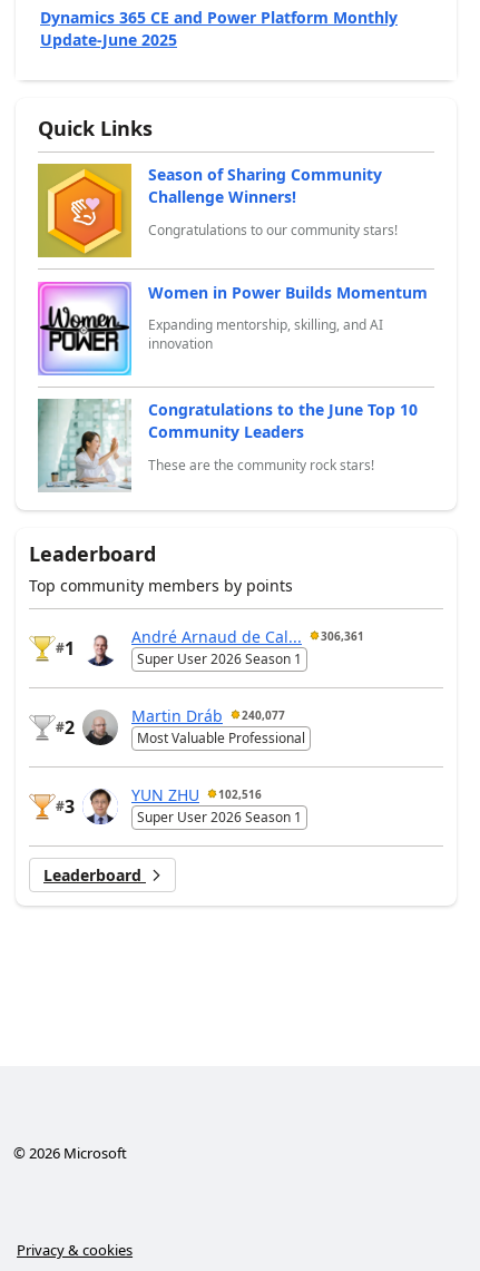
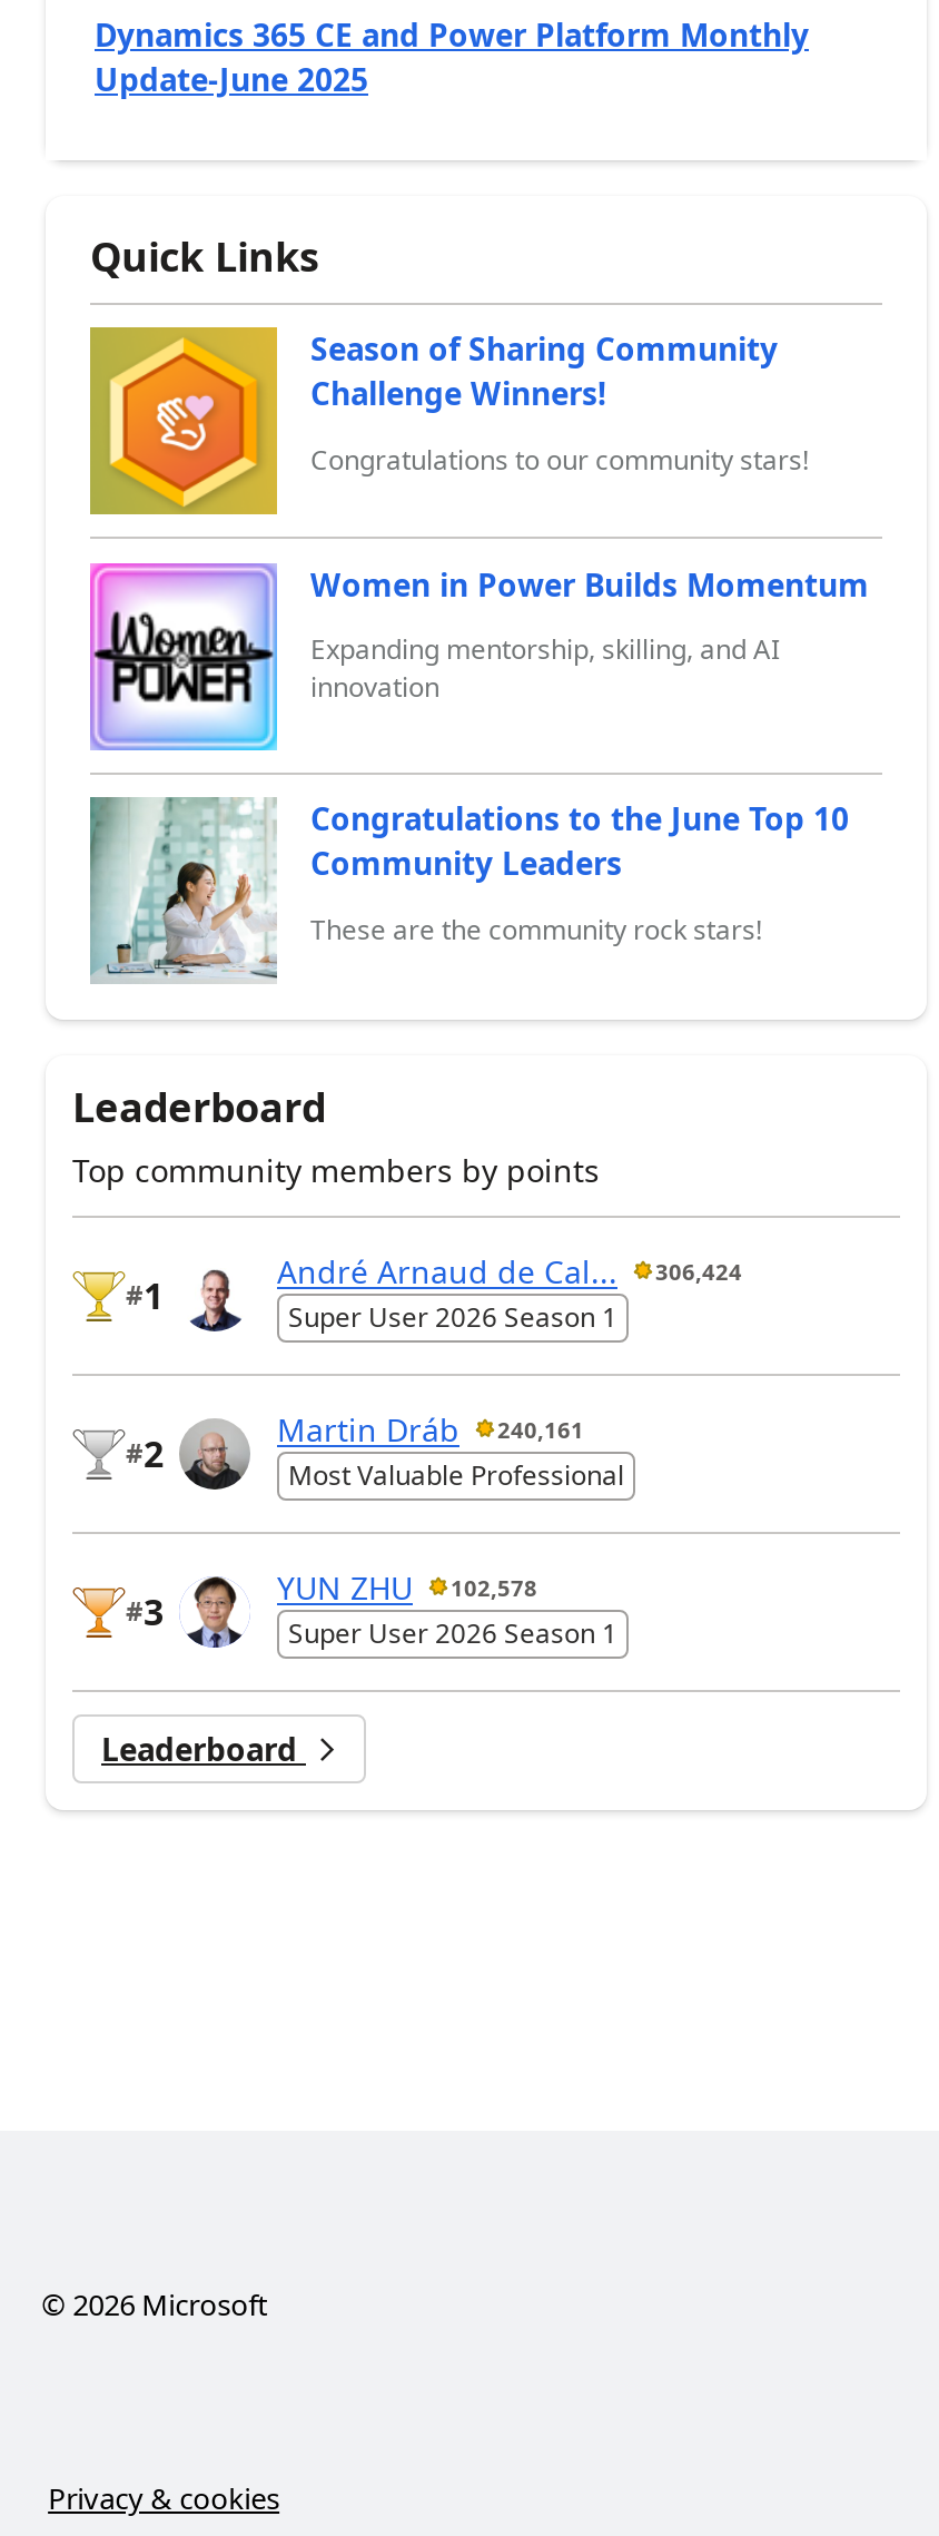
[131,625,364,646] André Arnaud de Cal... 306,361 -> [277,1250,742,1292] André Arnaud de Cal... 306,424
[131,704,285,725] Martin Dráb 240,077 -> [277,1408,584,1450] Martin Dráb 240,161
[131,783,262,804] YUN ZHU 102,516 -> [277,1566,537,1608] YUN ZHU 102,578

